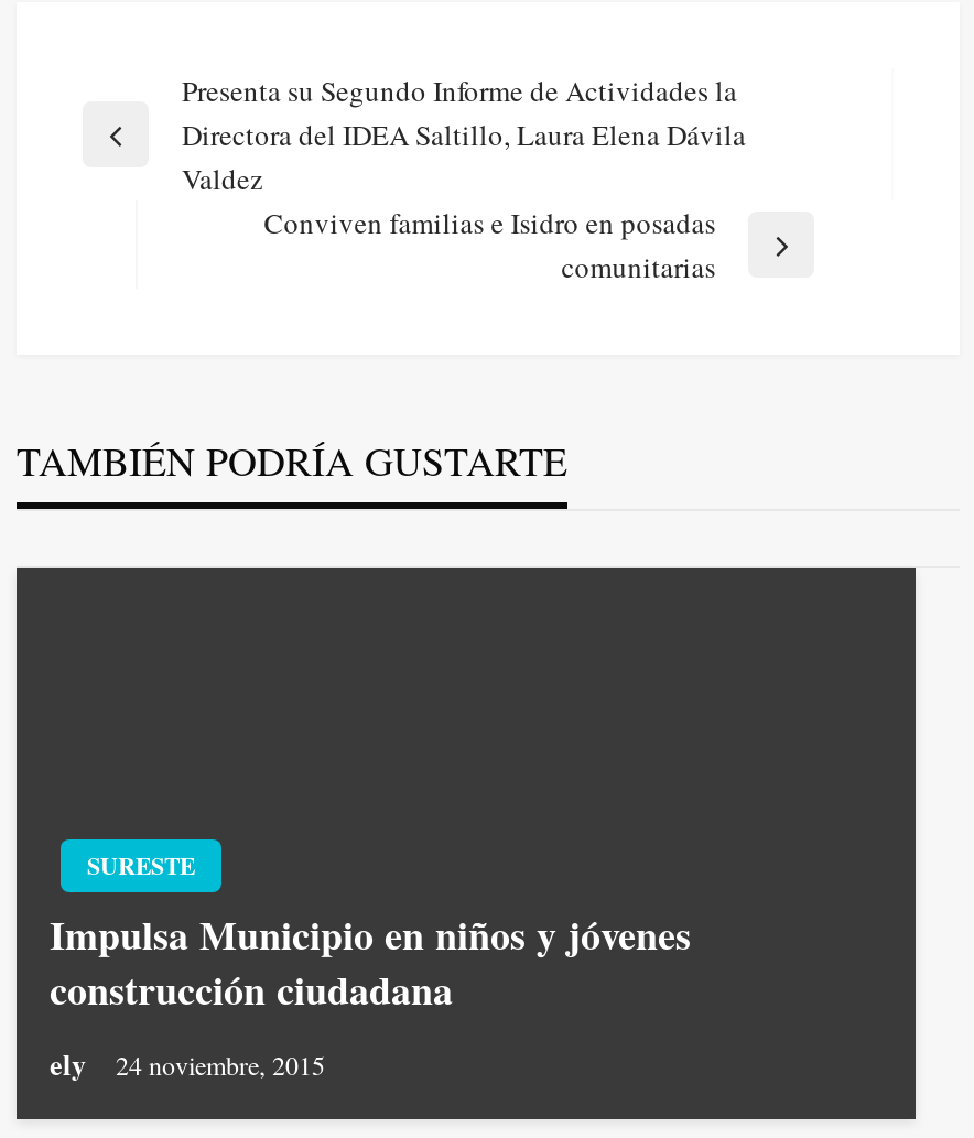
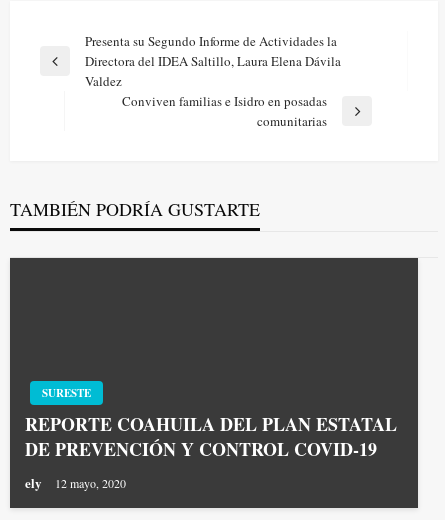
[50,905,691,1017] Impulsa Municipio en niños y jóvenes | construcción ciudadana -> [25,411,397,462] REPORTE COAHUILA DEL PLAN ESTATAL | DE PREVENCIÓN Y CONTROL COVID-19
[50,1042,325,1084] ely 24 noviembre, 2015 -> [25,473,126,492] ely 12 mayo, 2020

